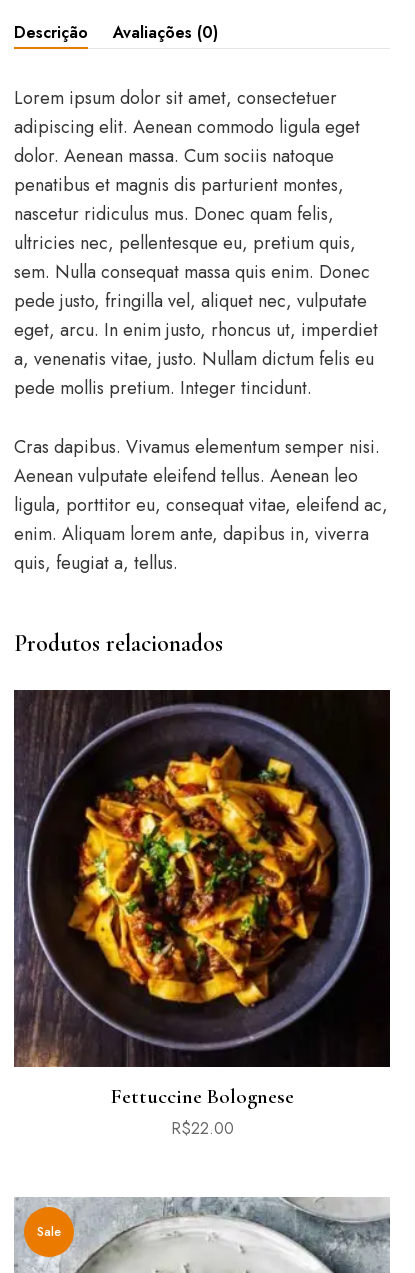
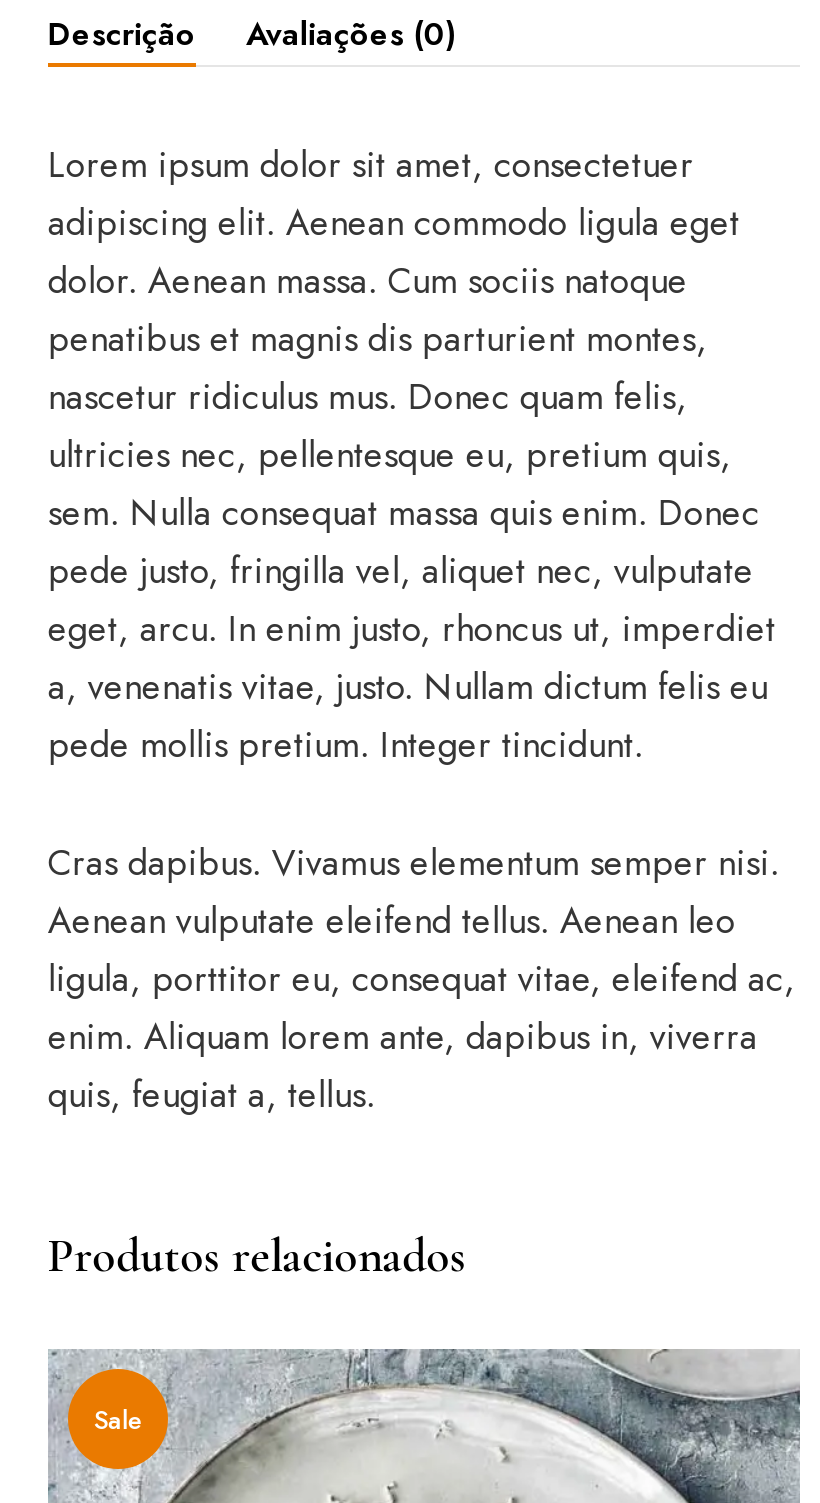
[13,689,391,1140] [image] | Fettuccine Bolognese | R$22.00 -> none

